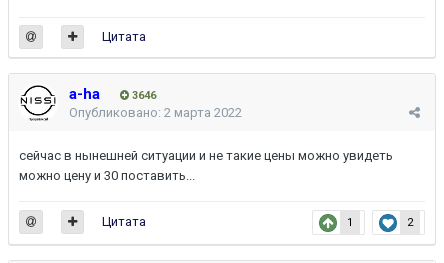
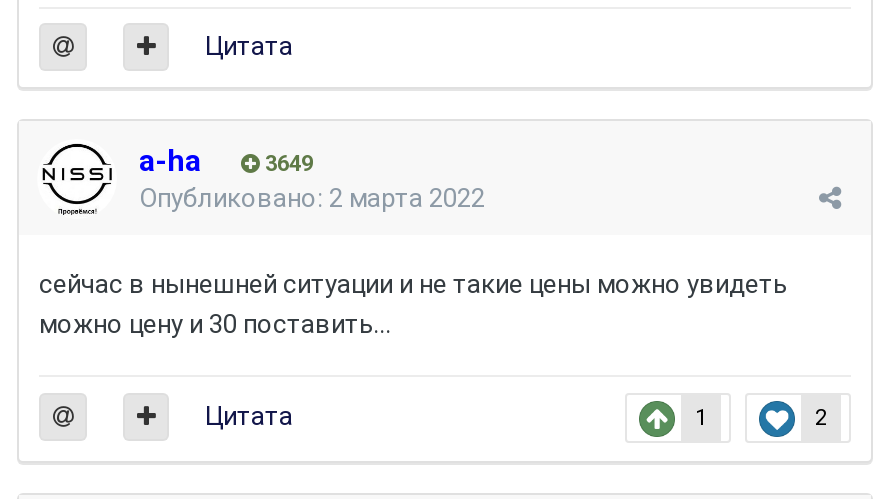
[129,89,156,102] 3646 -> [259,151,313,177] 3649

